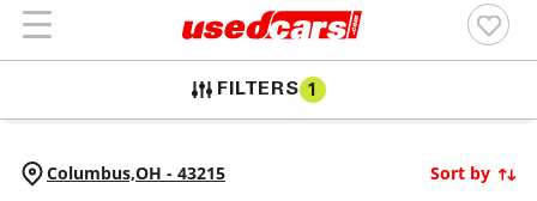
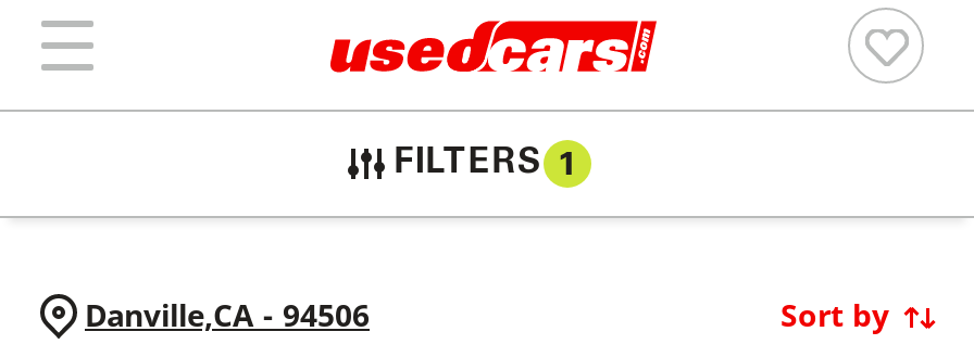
[47,162,225,184] Columbus,OH - 43215 -> [85,294,370,335] Danville,CA - 94506

